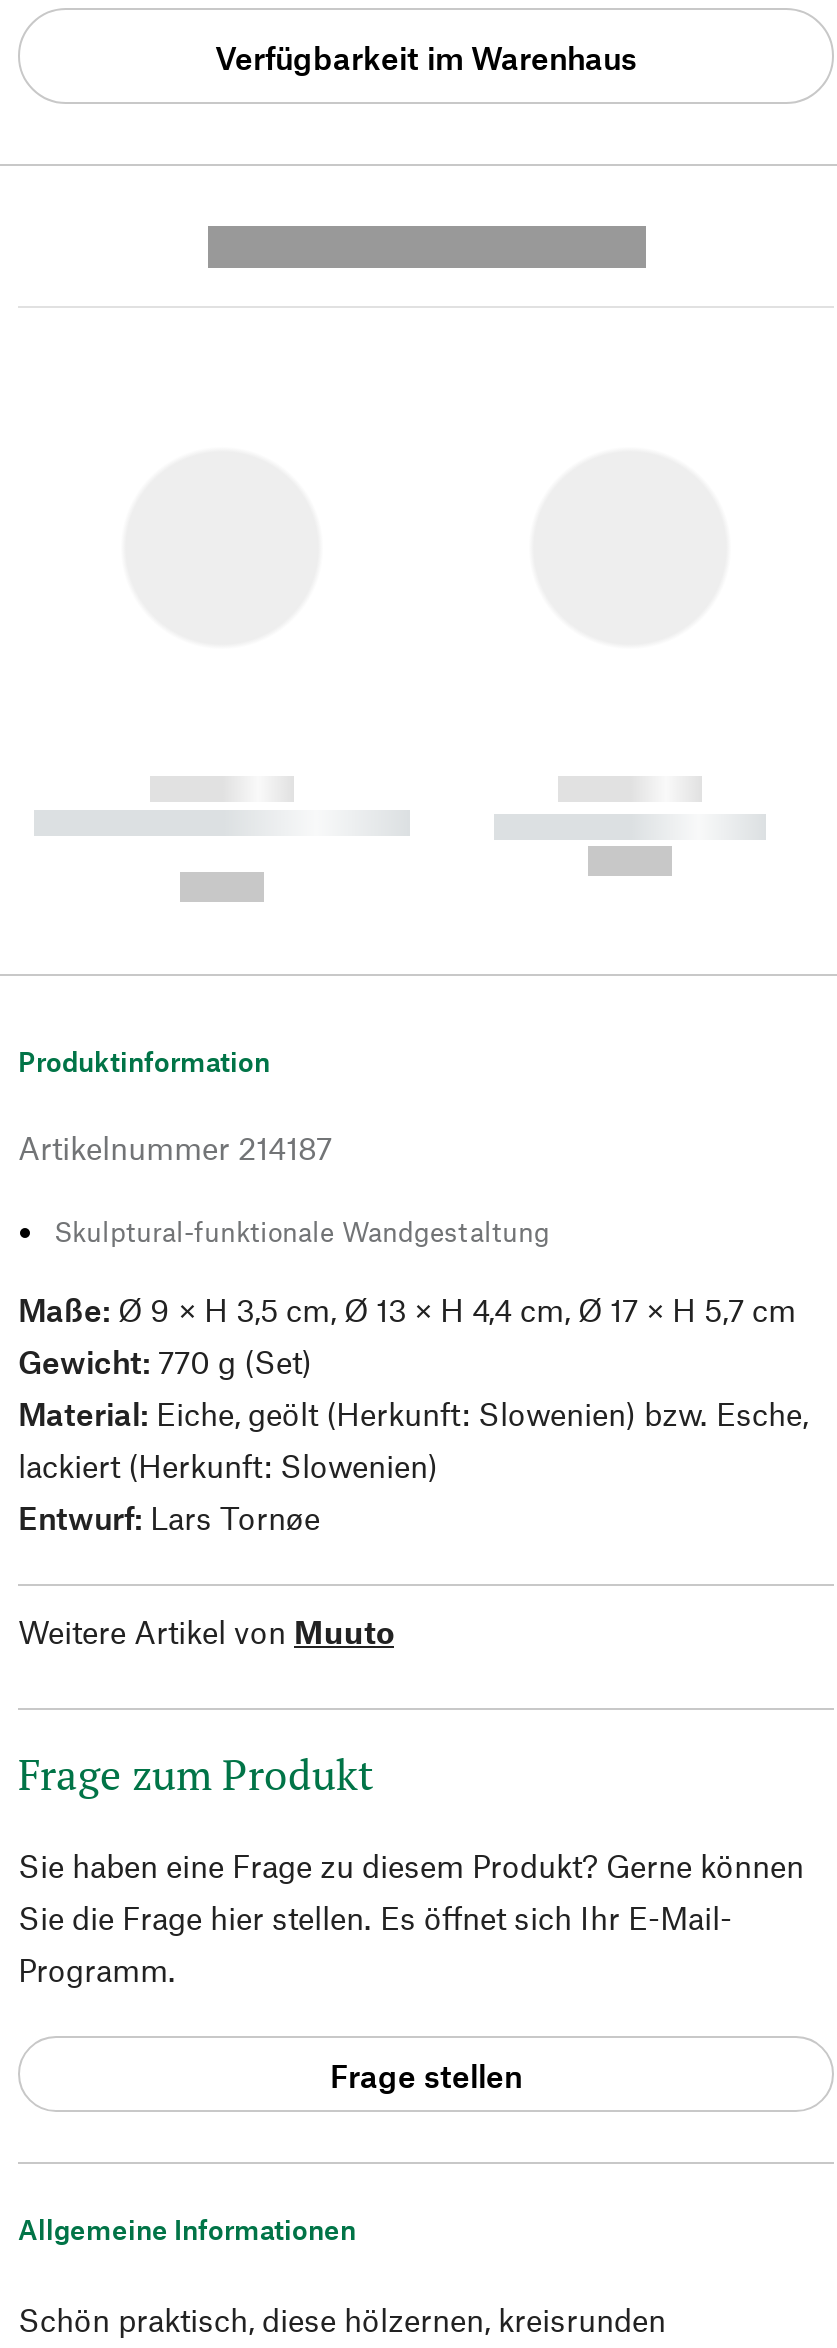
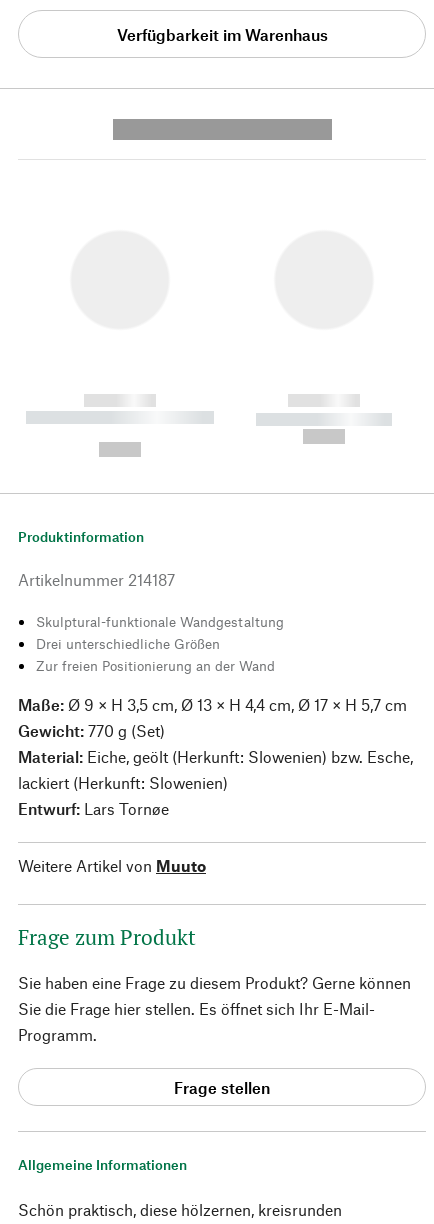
none -> [36,635,275,674] Drei unterschiedliche Größen | Zur freien Positionierung an der Wand

